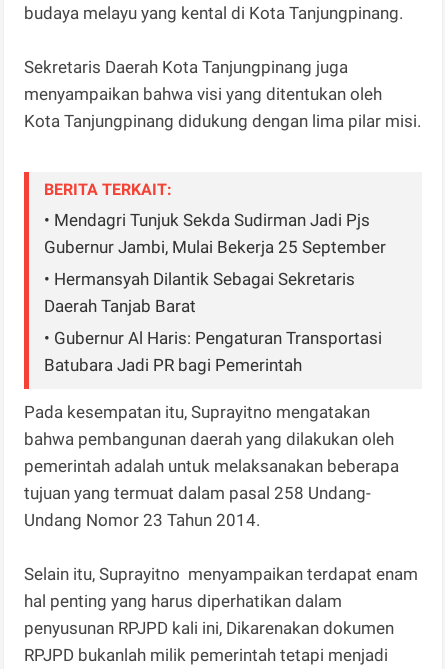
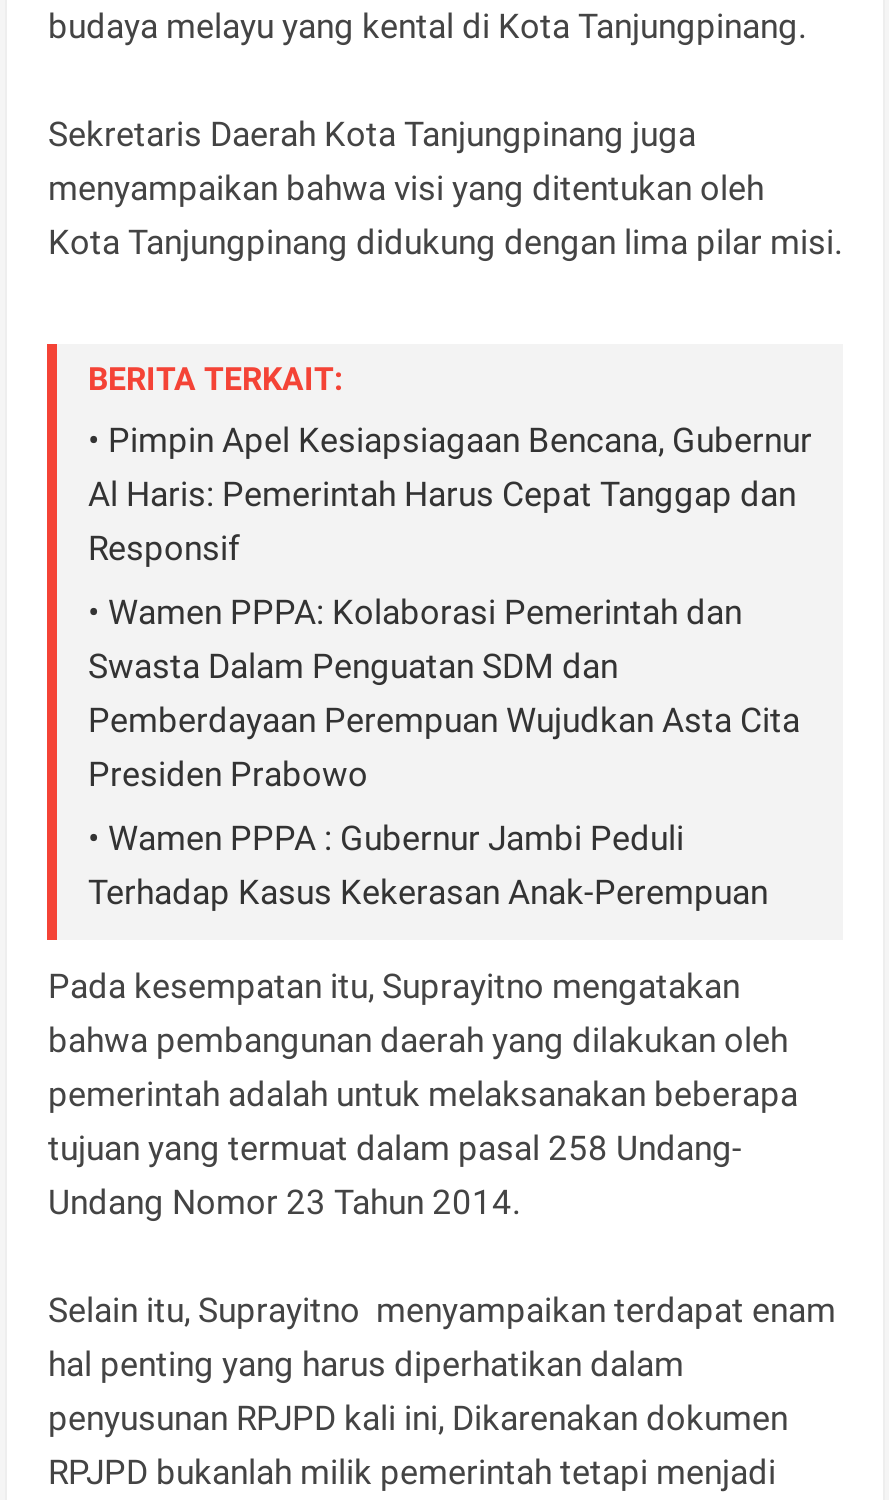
[44,210,386,257] • Mendagri Tunjuk Sekda Sudirman Jadi Pjs | Gubernur Jambi, Mulai Bekerja 25 September -> [88,420,812,568] • Pimpin Apel Kesiapsiagaan Bencana, Gubernur | Al Haris: Pemerintah Harus Cepat Tanggap dan | Responsif
[44,269,355,316] • Hermansyah Dilantik Sebagai Sekretaris | Daerah Tanjab Barat -> [88,592,800,794] • Wamen PPPA: Kolaborasi Pemerintah dan | Swasta Dalam Penguatan SDM dan | Pemberdayaan Perempuan Wujudkan Asta Cita | Presiden Prabowo
[44,328,382,375] • Gubernur Al Haris: Pengaturan Transportasi | Batubara Jadi PR bagi Pemerintah -> [88,818,768,912] • Wamen PPPA : Gubernur Jambi Peduli | Terhadap Kasus Kekerasan Anak-Perempuan

